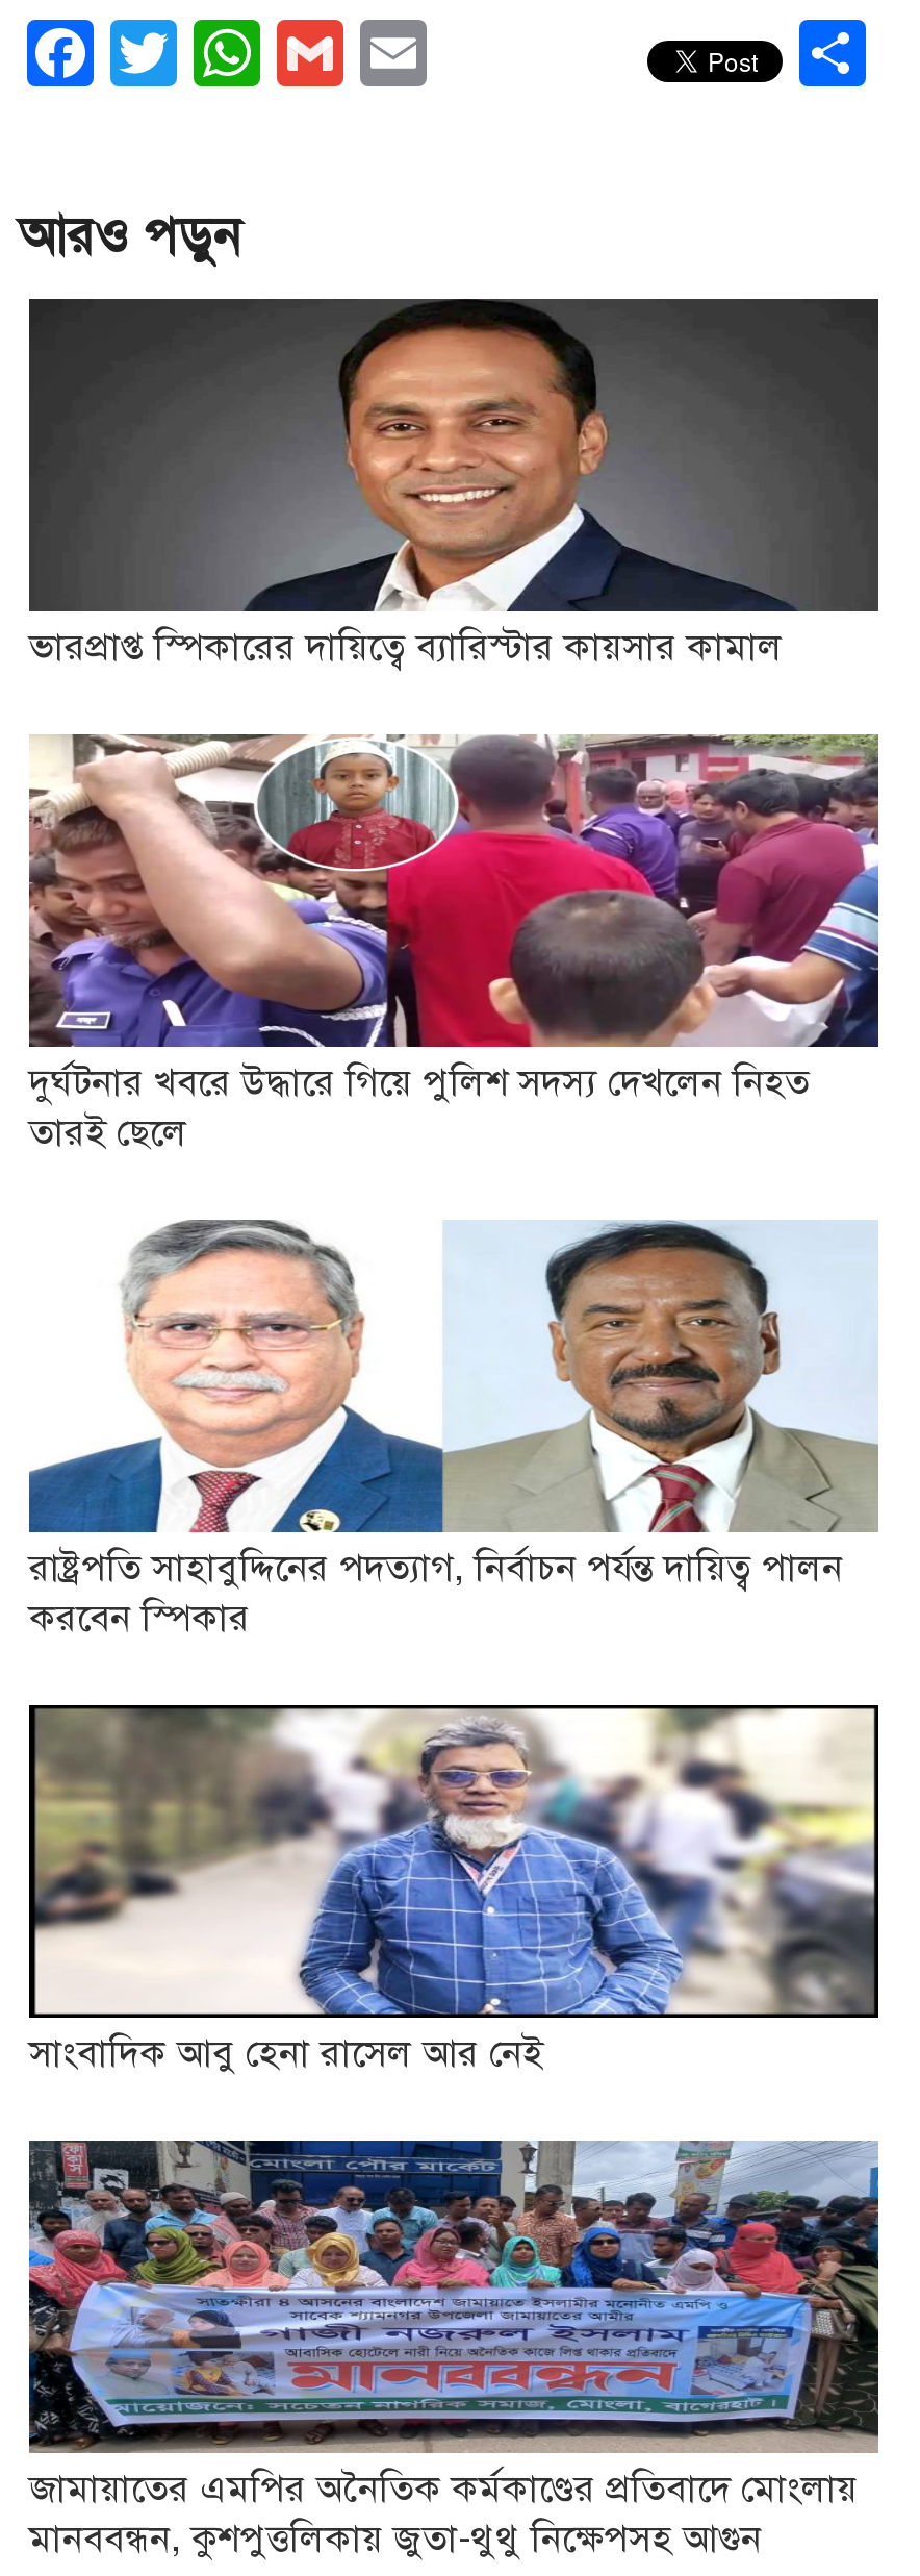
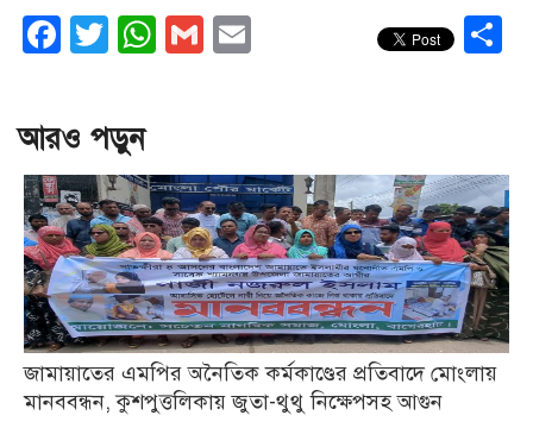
[27,297,880,671] [image] | ভারপ্রাপ্ত স্পিকারের দায়িত্বে ব্যারিস্টার কায়সার কামাল -> none
[27,732,880,1156] [image] | দুর্ঘটনার খবরে উদ্ধারে গিয়ে পুলিশ সদস্য দেখলেন নিহত | তারই ছেলে -> none
[27,1218,880,1642] [image] | রাষ্ট্রপতি সাহাবুদ্দিনের পদত্যাগ, নির্বাচন পর্যন্ত দায়িত্ব পালন | করবেন স্পিকার -> none
[27,1703,880,2077] [image] | সাংবাদিক আবু হেনা রাসেল আর নেই -> none

